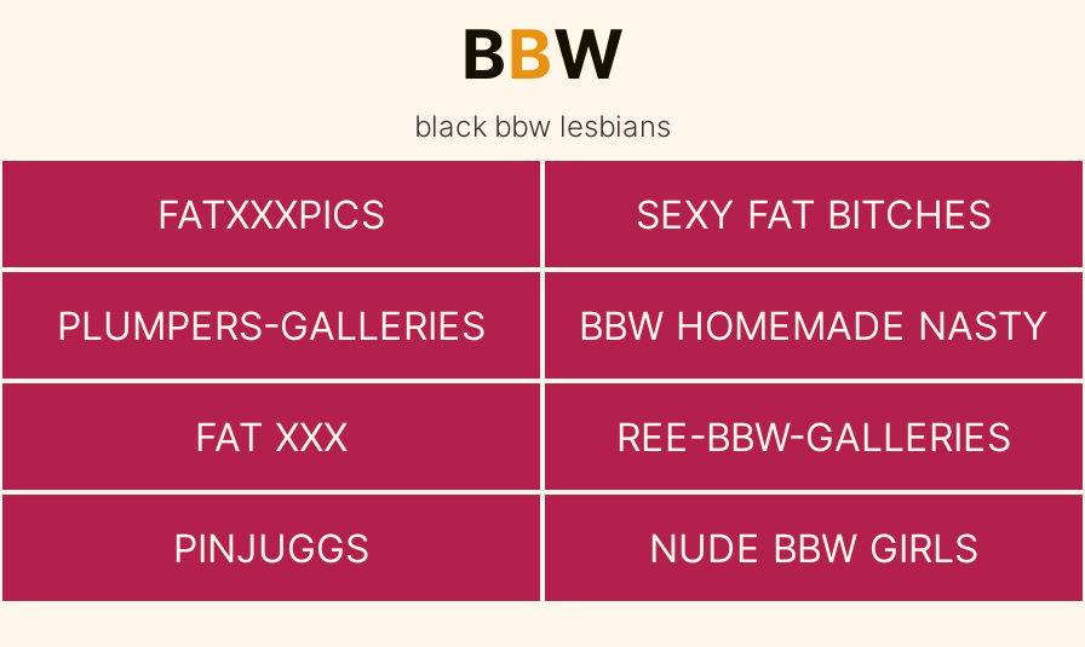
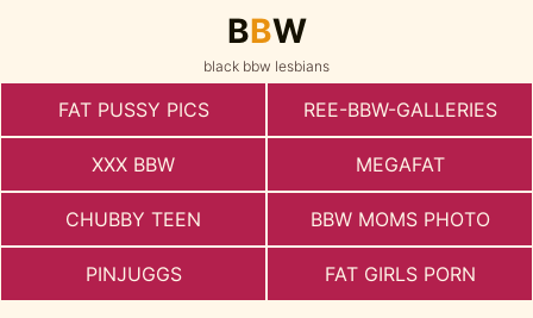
[57,190,1049,461] FATXXXPICS | SEXY FAT BITCHES | PLUMPERS-GALLERIES | BBW HOMEMADE NASTY | FAT XXX -> [58,98,209,121] FAT PUSSY PICS
moved [616,412,1011,461] -> [303,98,497,121]: REE-BBW-GALLERIES
none -> [65,152,490,231] XXX BBW | MEGAFAT | CHUBBY TEEN | BBW MOMS PHOTO
[649,524,978,572] NUDE BBW GIRLS -> [324,262,475,286] FAT GIRLS PORN

